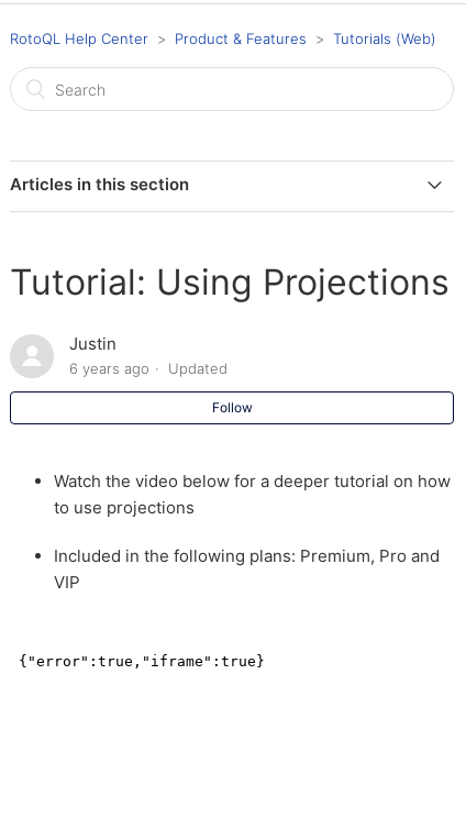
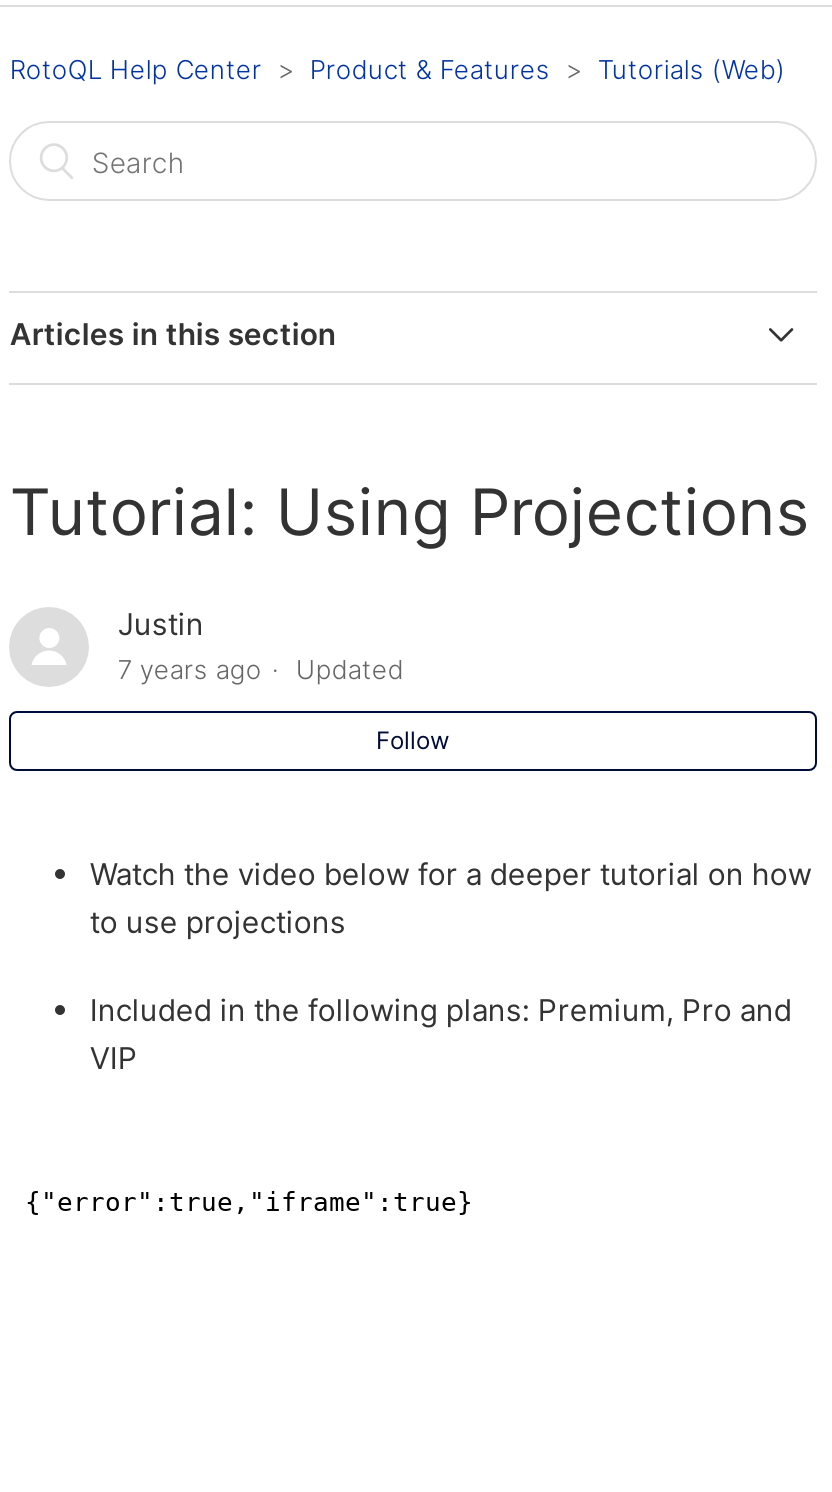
[70,360,228,378] 6 years ago Updated -> [118,654,404,686] 7 years ago Updated

